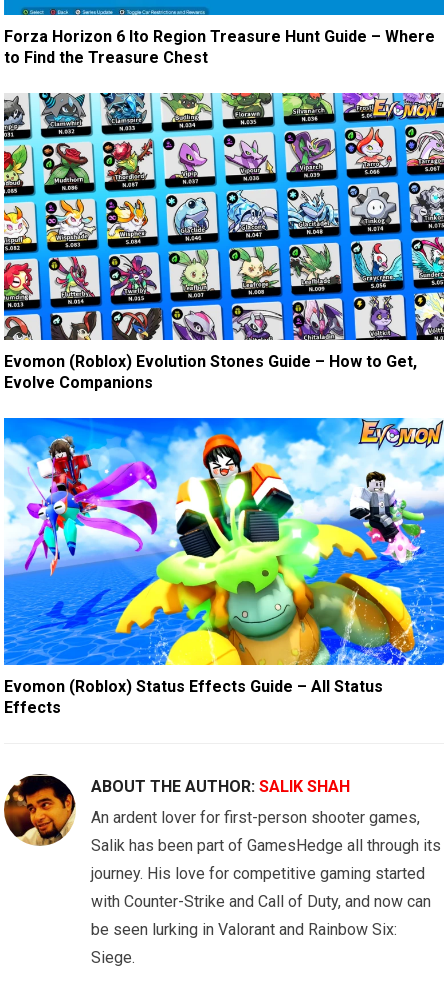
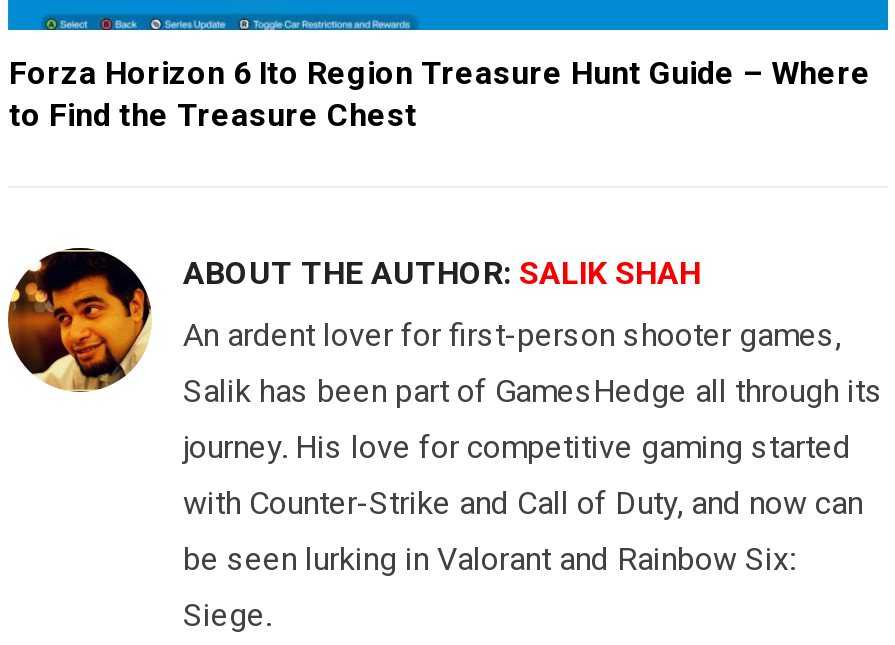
[3,92,445,392] [image] | Evomon (Roblox) Evolution Stones Guide – How to Get, | Evolve Companions -> none
[4,417,444,717] [image] | Evomon (Roblox) Status Effects Guide – All Status | Effects -> none

